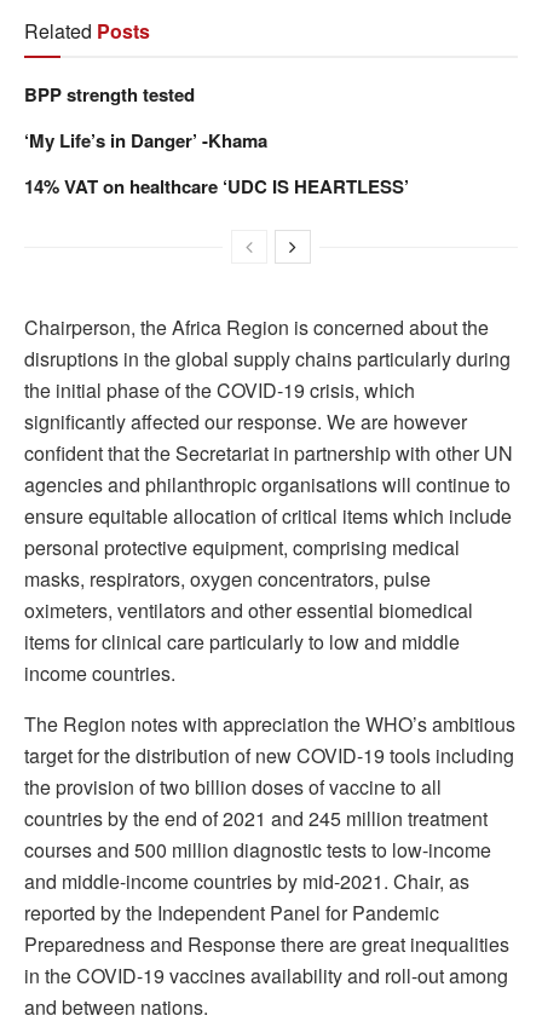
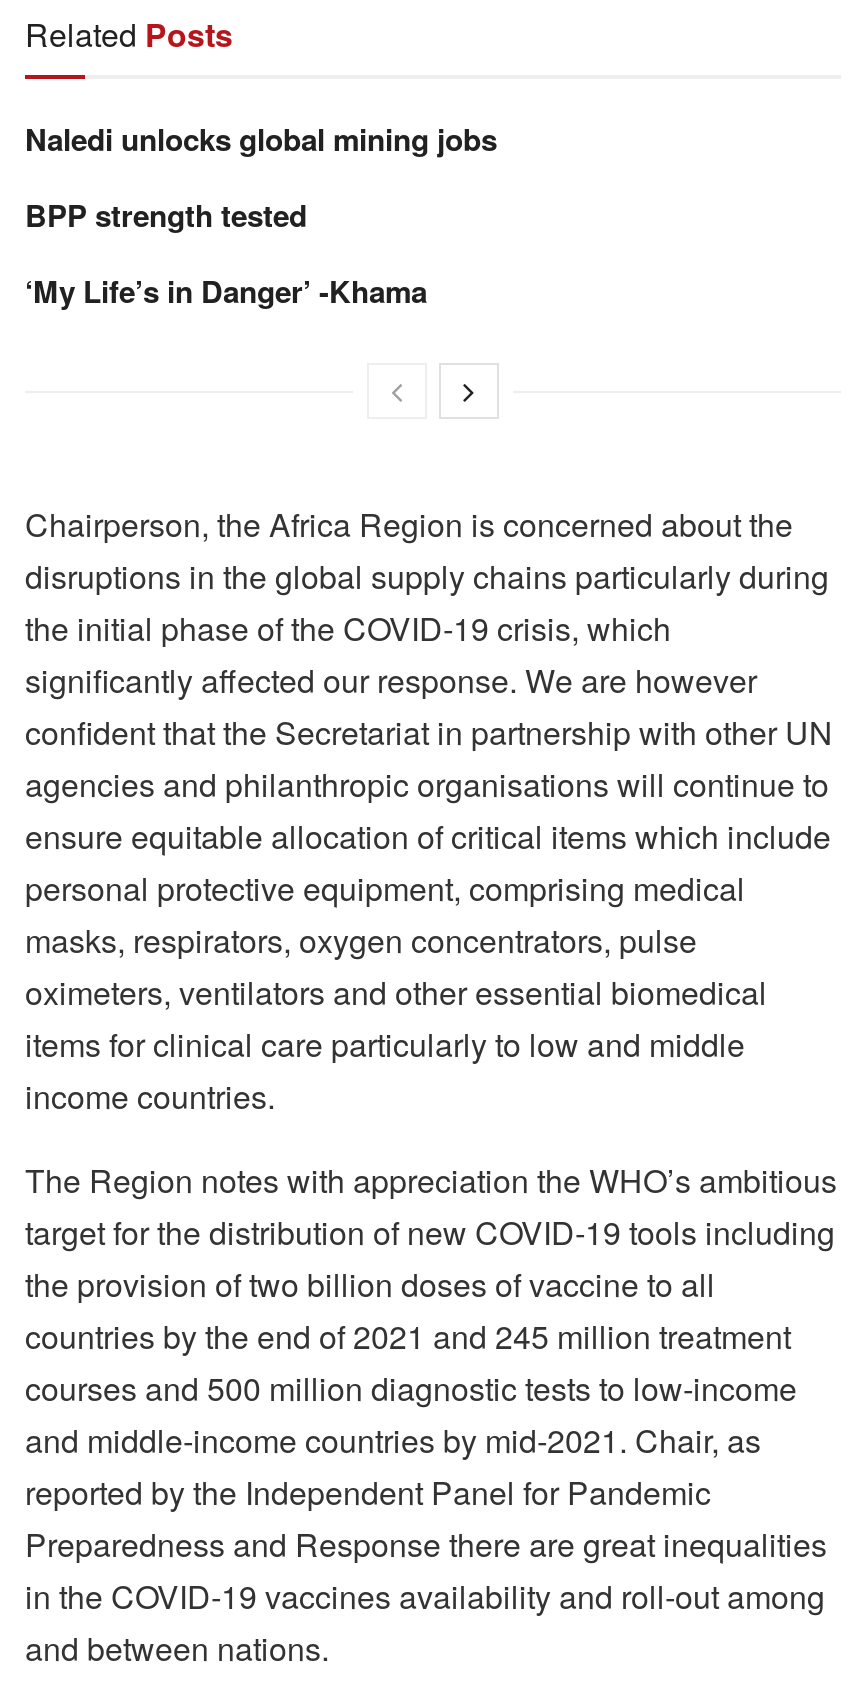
none -> [25,117,497,161] Naledi unlocks global mining jobs
moved [24,81,267,154] -> [25,193,427,313]: BPP strength tested | ‘My Life’s in Danger’ -Khama
[24,173,409,200] 14% VAT on healthcare ‘UDC IS HEARTLESS’ -> none

